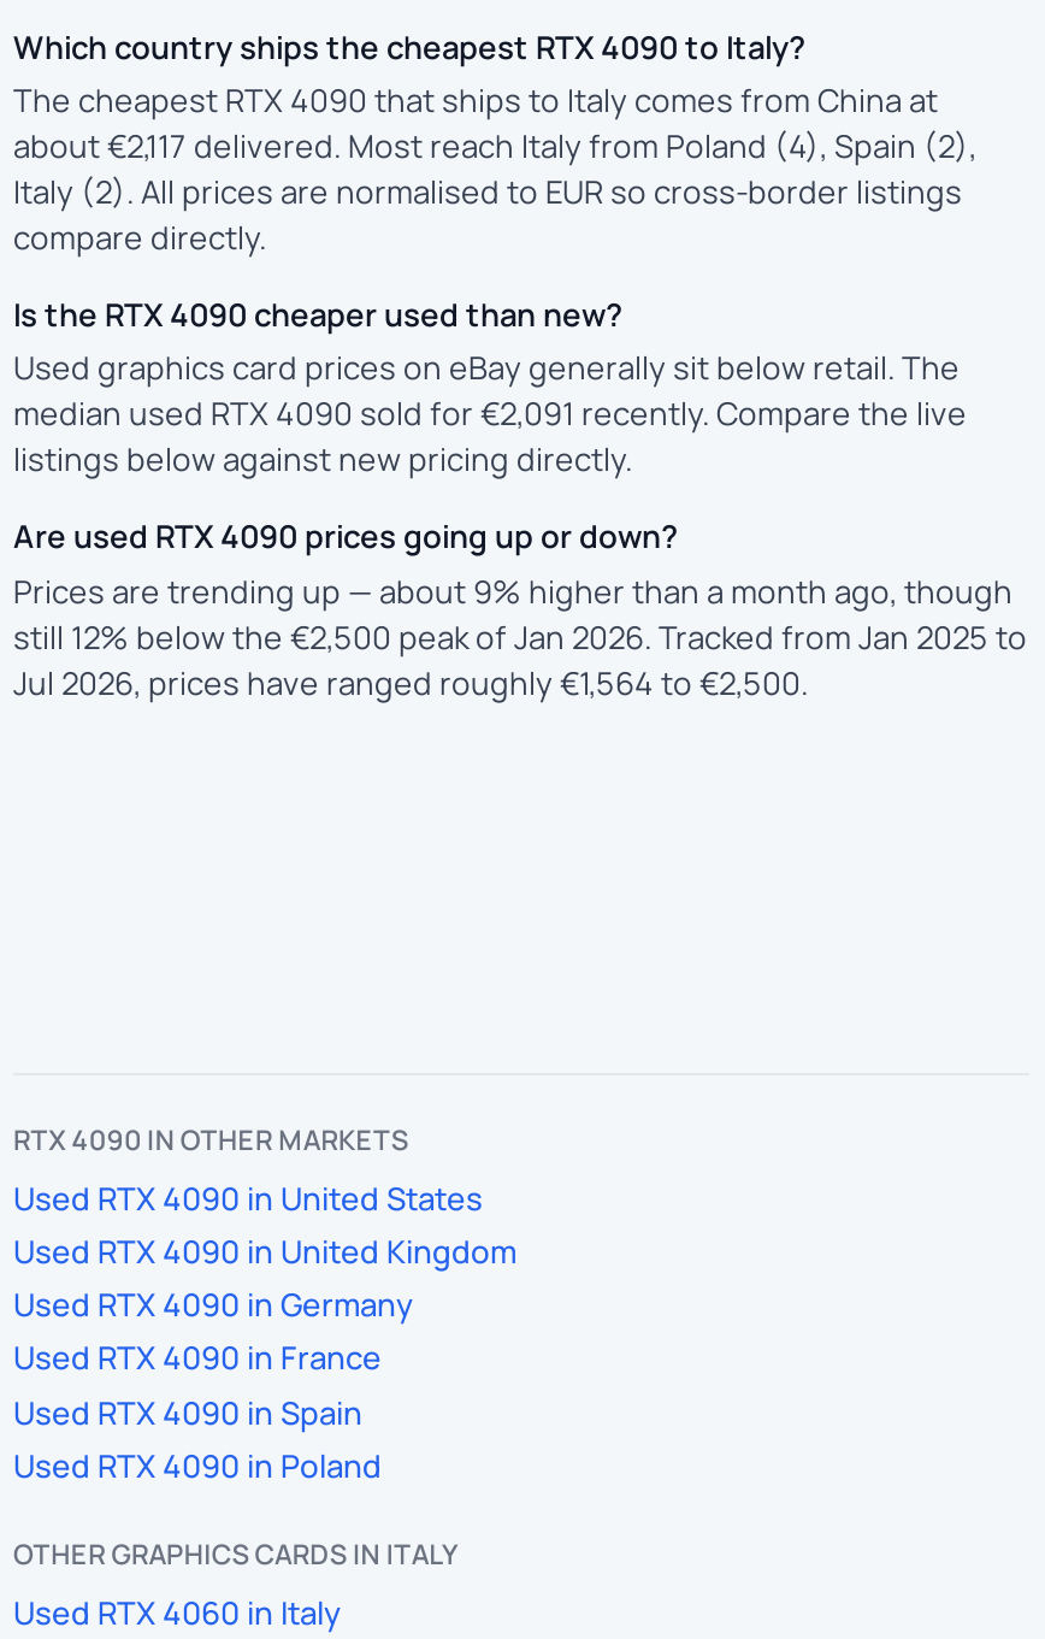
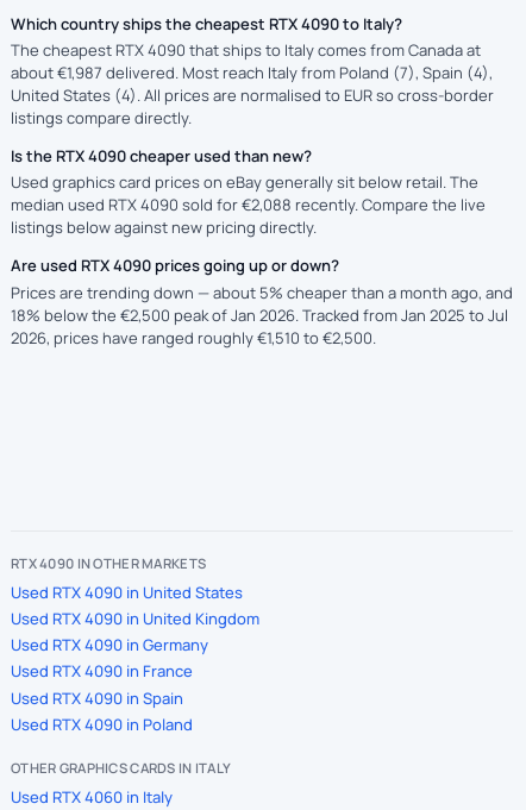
[13,78,976,259] The cheapest RTX 4090 that ships to Italy comes from China at | about €2,117 delivered. Most reach Italy from Poland (4), Spain (2), | Italy (2). All prices are normalised to EUR so cross-border listings | compare directly. -> [11,39,494,128] The cheapest RTX 4090 that ships to Italy comes from Canada at | about €1,987 delivered. Most reach Italy from Poland (7), Spain (4), | United States (4). All prices are normalised to EUR so cross-border | listings compare directly.
[13,392,967,435] median used RTX 4090 sold for €2,091 recently. Compare the live -> [11,194,486,216] median used RTX 4090 sold for €2,088 recently. Compare the live
[13,568,1027,703] Prices are trending up — about 9% higher than a month ago, though | still 12% below the €2,500 peak of Jan 2026. Tracked from Jan 2025 to | Jul 2026, prices have ranged roughly €1,564 to €2,500. -> [11,281,513,348] Prices are trending down — about 5% cheaper than a month ago, and | 18% below the €2,500 peak of Jan 2026. Tracked from Jan 2025 to Jul | 2026, prices have ranged roughly €1,510 to €2,500.

